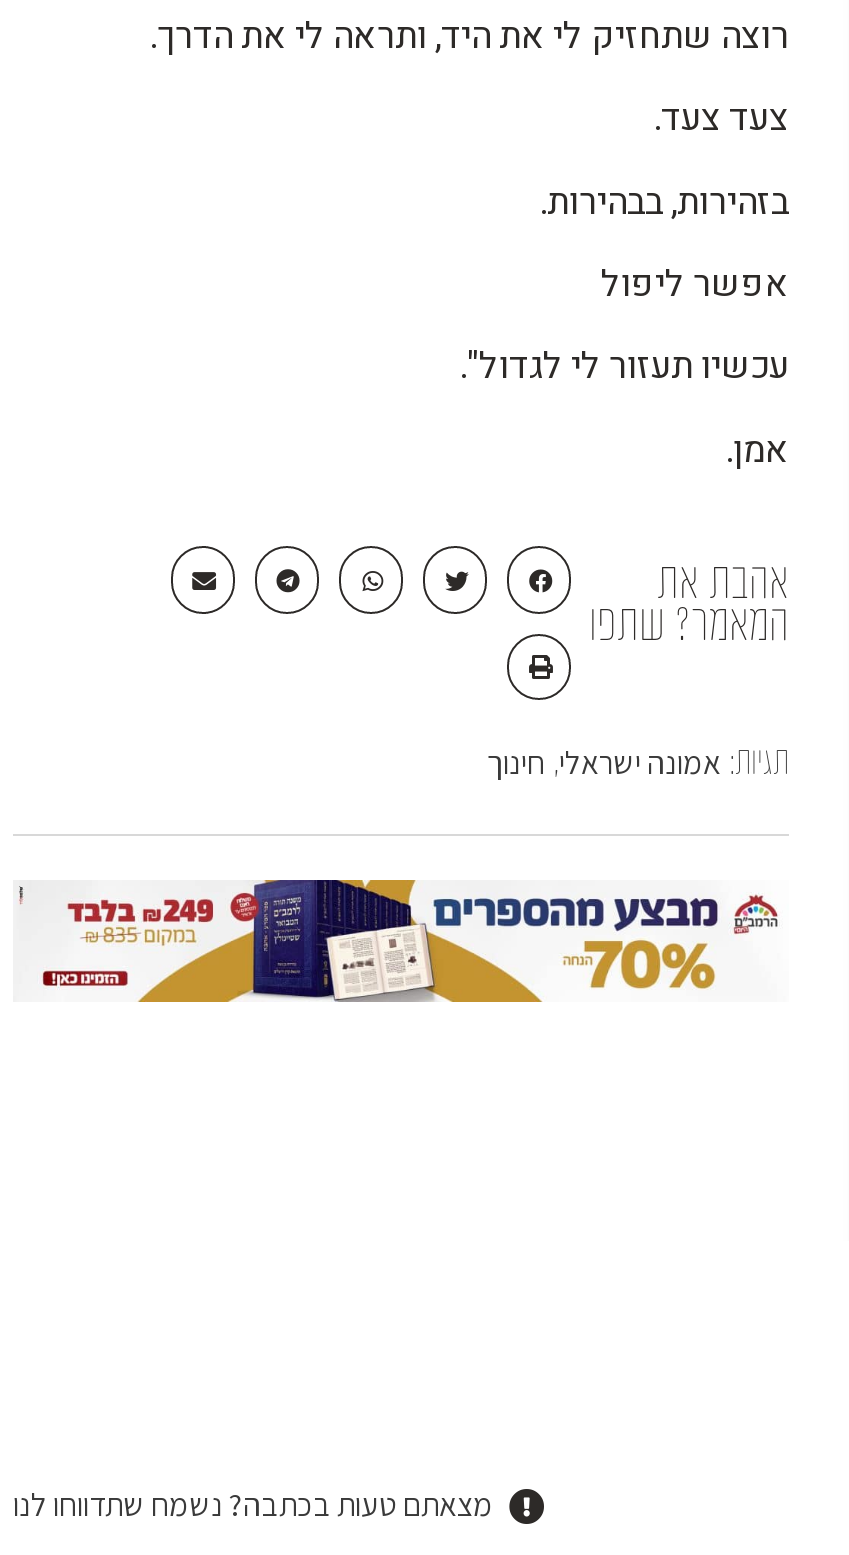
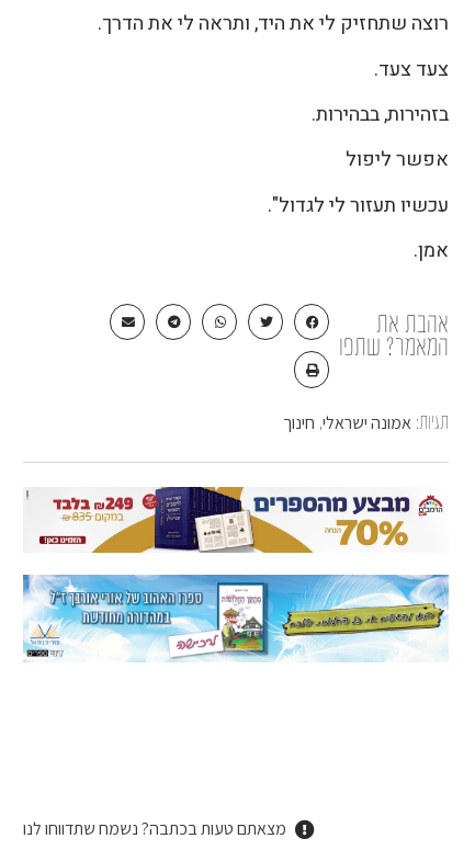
none -> [22,574,450,662] [image]

